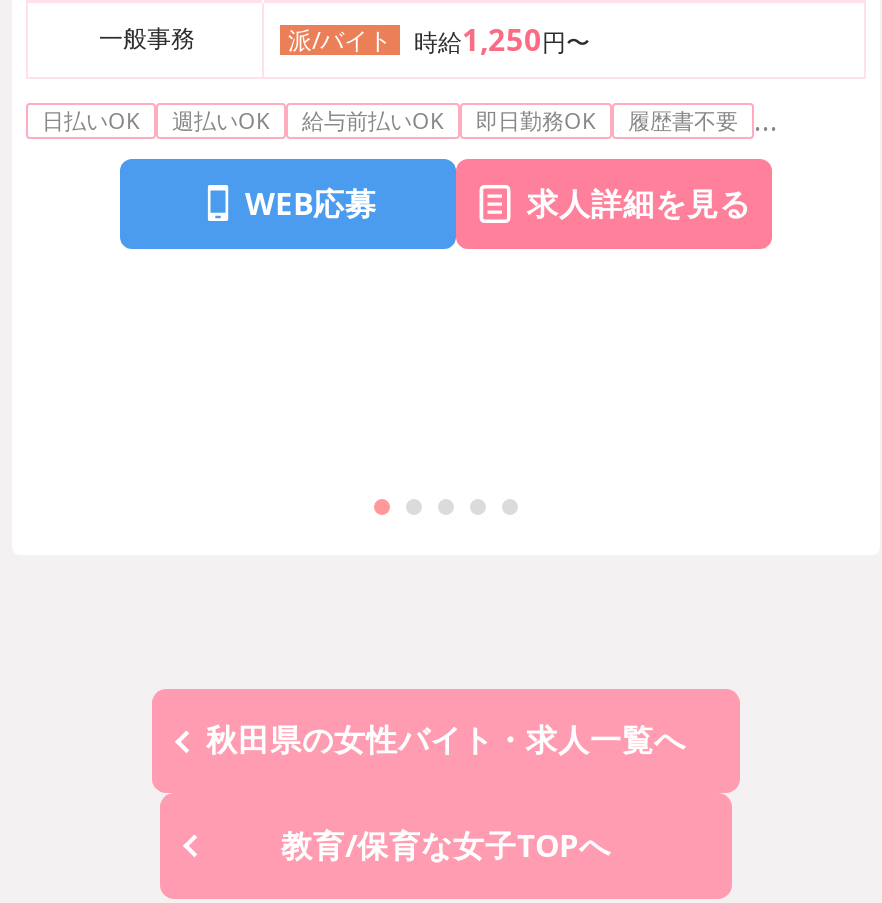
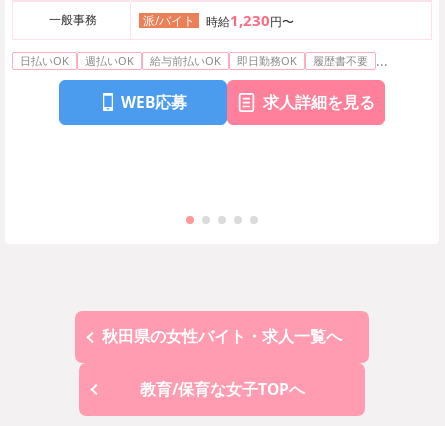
[288,19,590,59] 派/バイト 時給1,250円〜 -> [143,10,294,30] 派/バイト 時給1,230円〜

